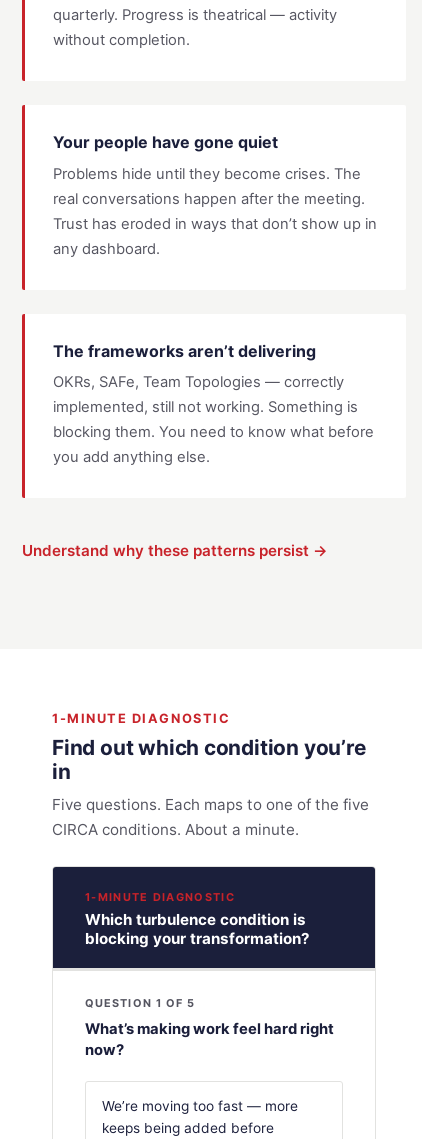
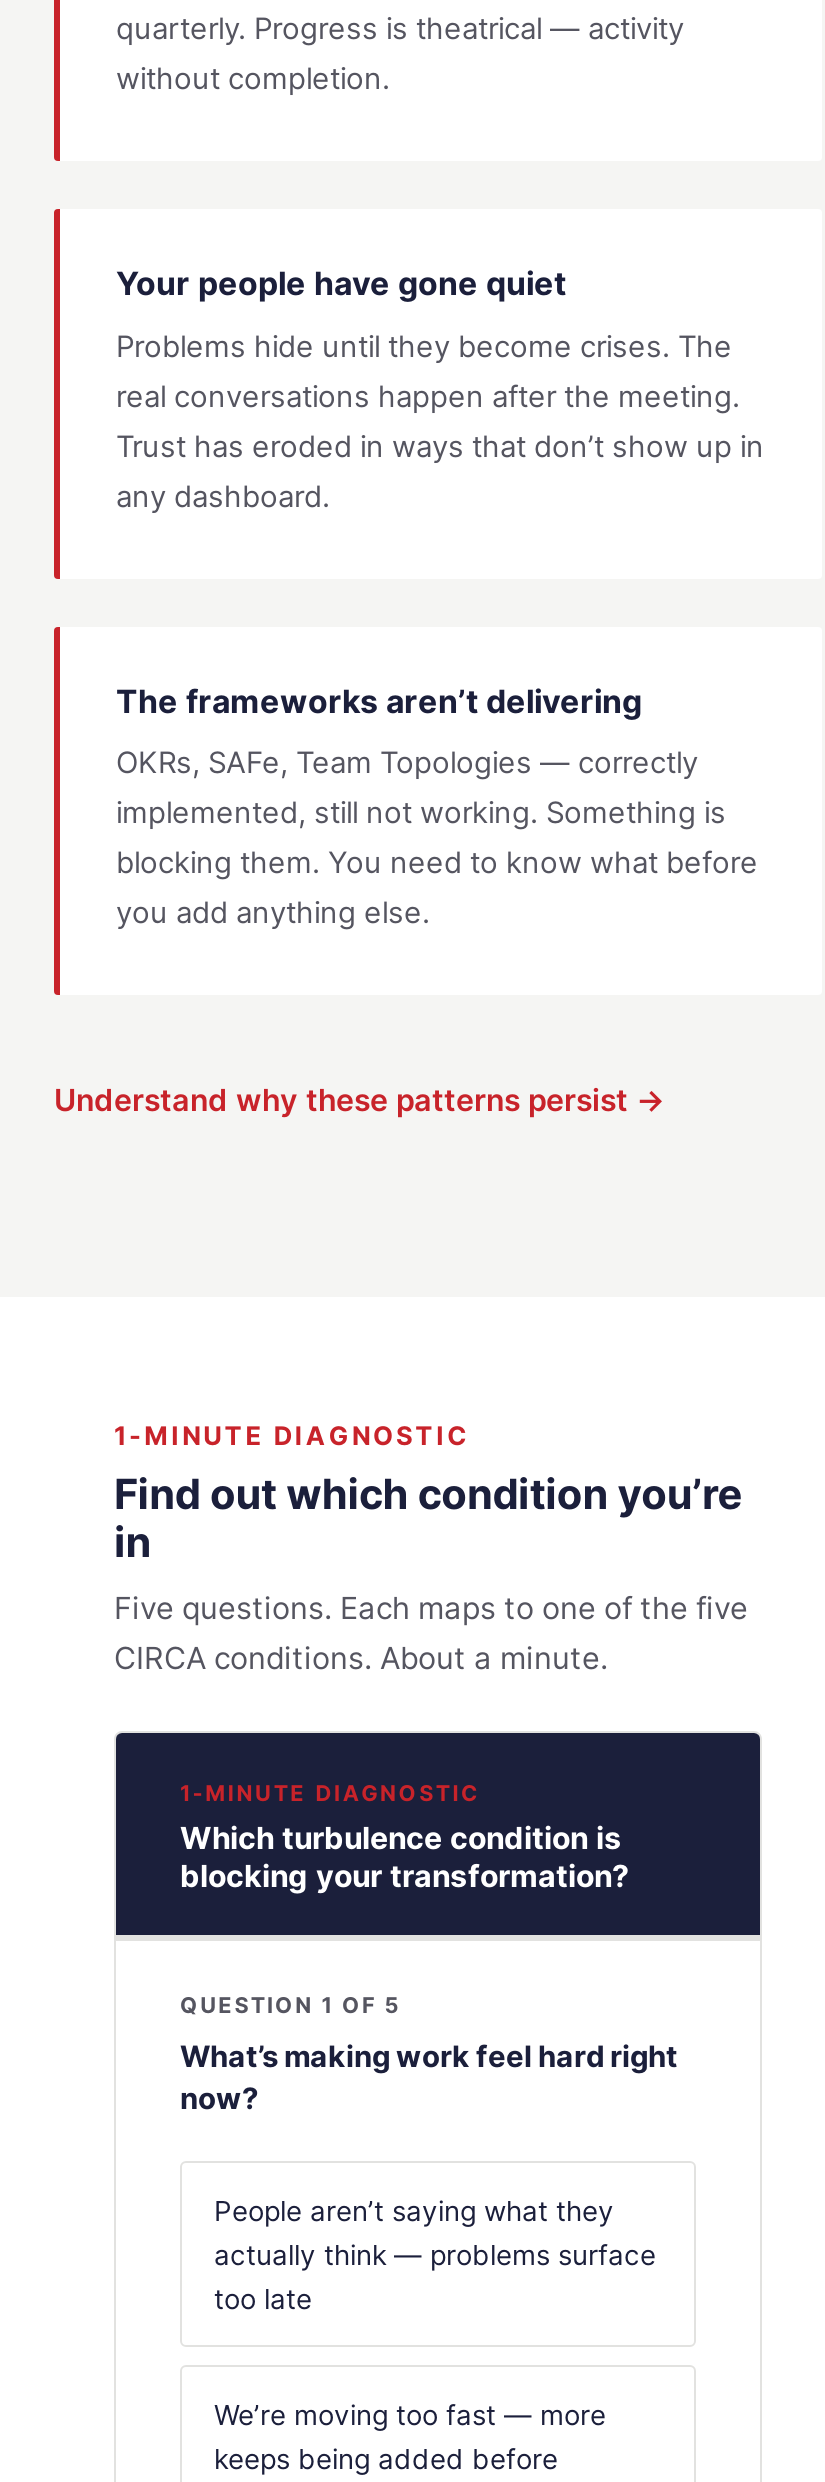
none -> [214,2194,656,2314] People aren’t saying what they | actually think — problems surface | too late

